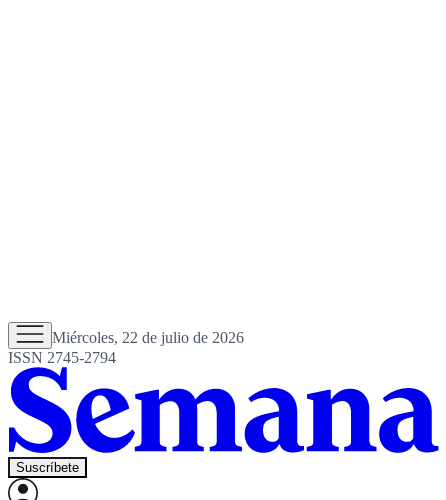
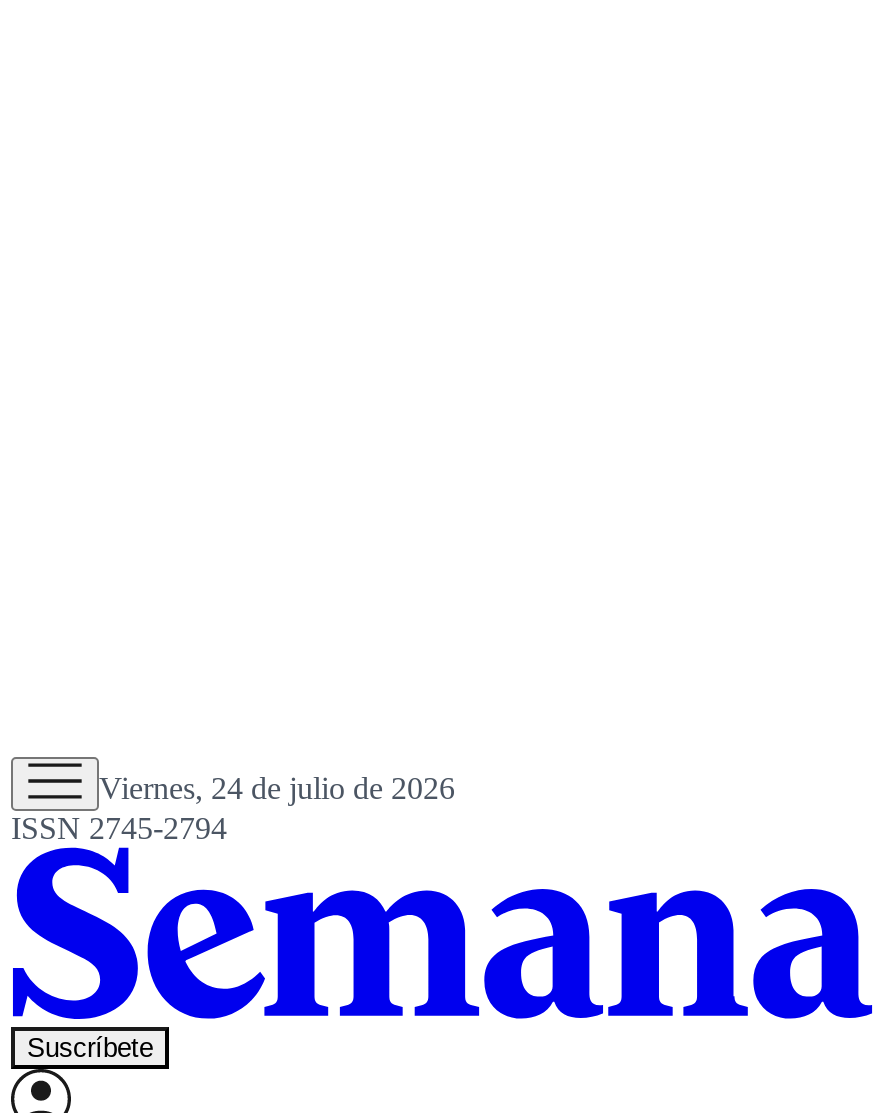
[52,329,244,346] Miércoles, 22 de julio de 2026 -> [99,771,455,805] Viernes, 24 de julio de 2026

